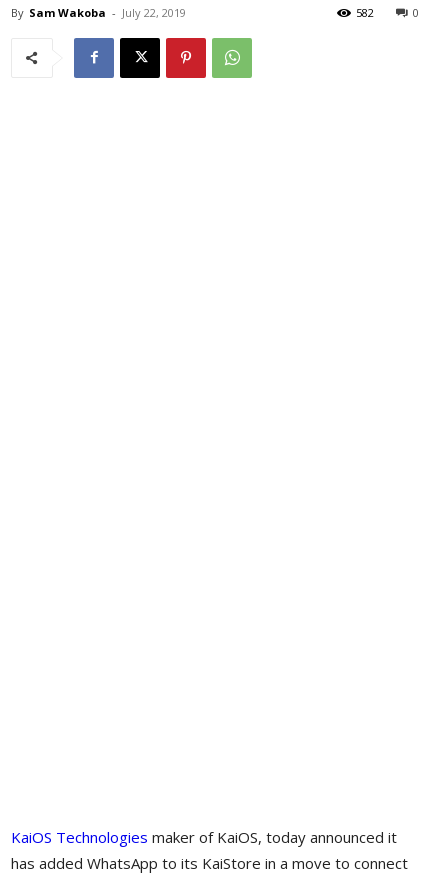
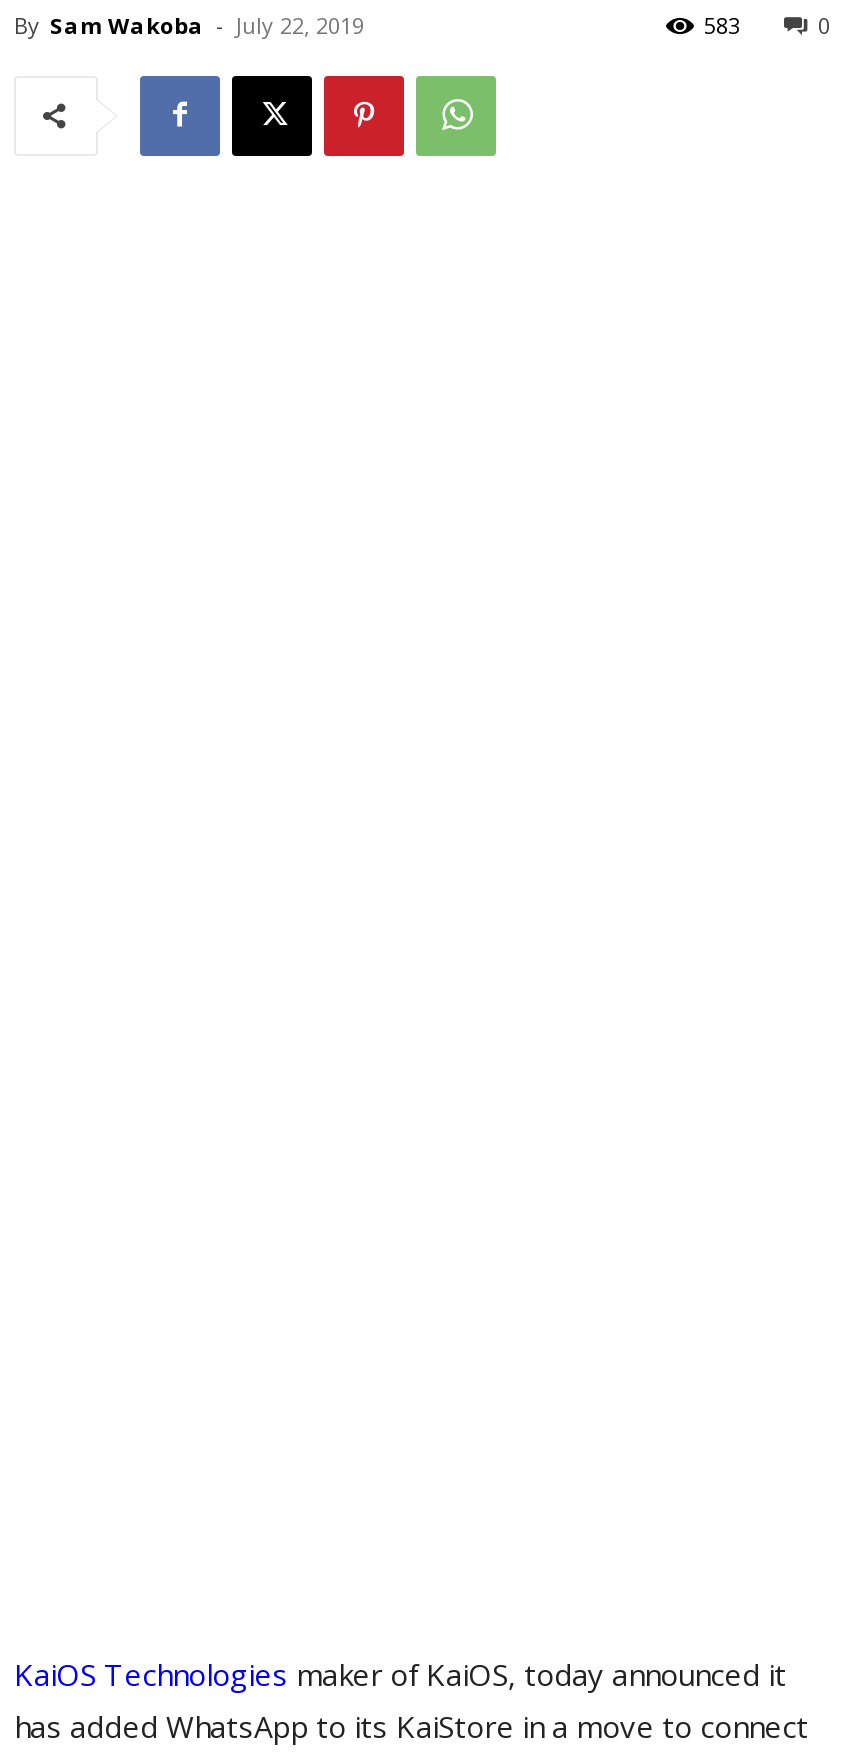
[356,5,374,20] 582 -> [704,10,740,40] 583

